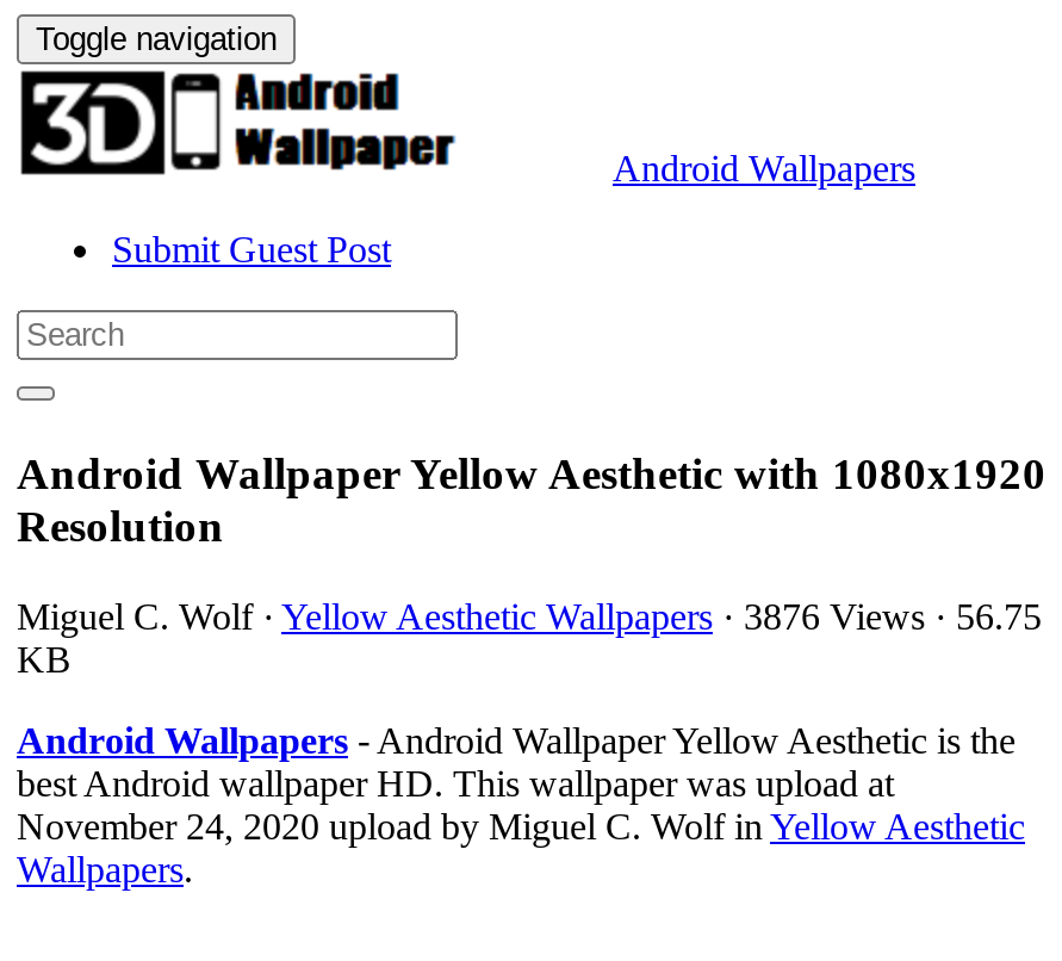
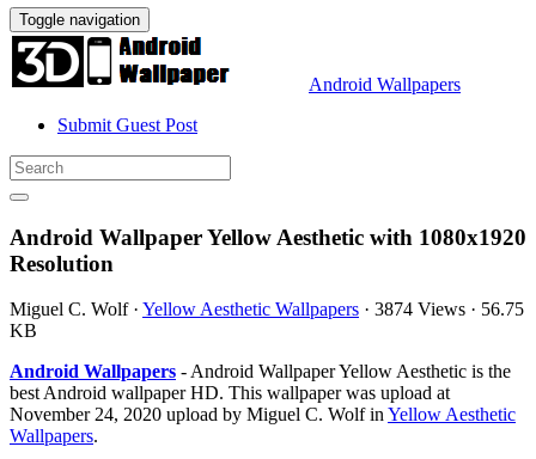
[17,597,1042,638] Miguel C. Wolf · Yellow Aesthetic Wallpapers · 3876 Views · 56.75 -> [10,299,524,320] Miguel C. Wolf · Yellow Aesthetic Wallpapers · 3874 Views · 56.75

